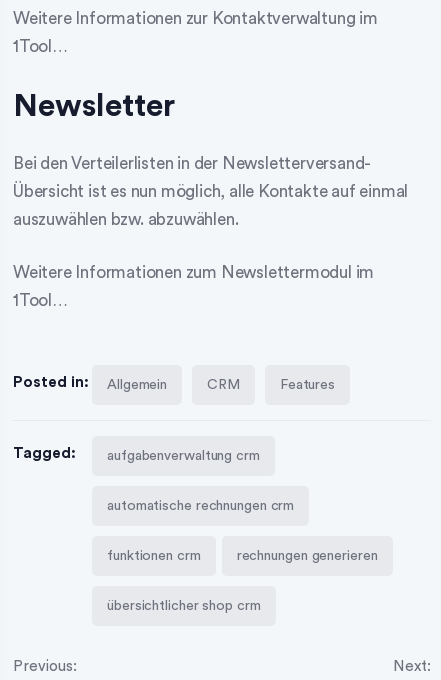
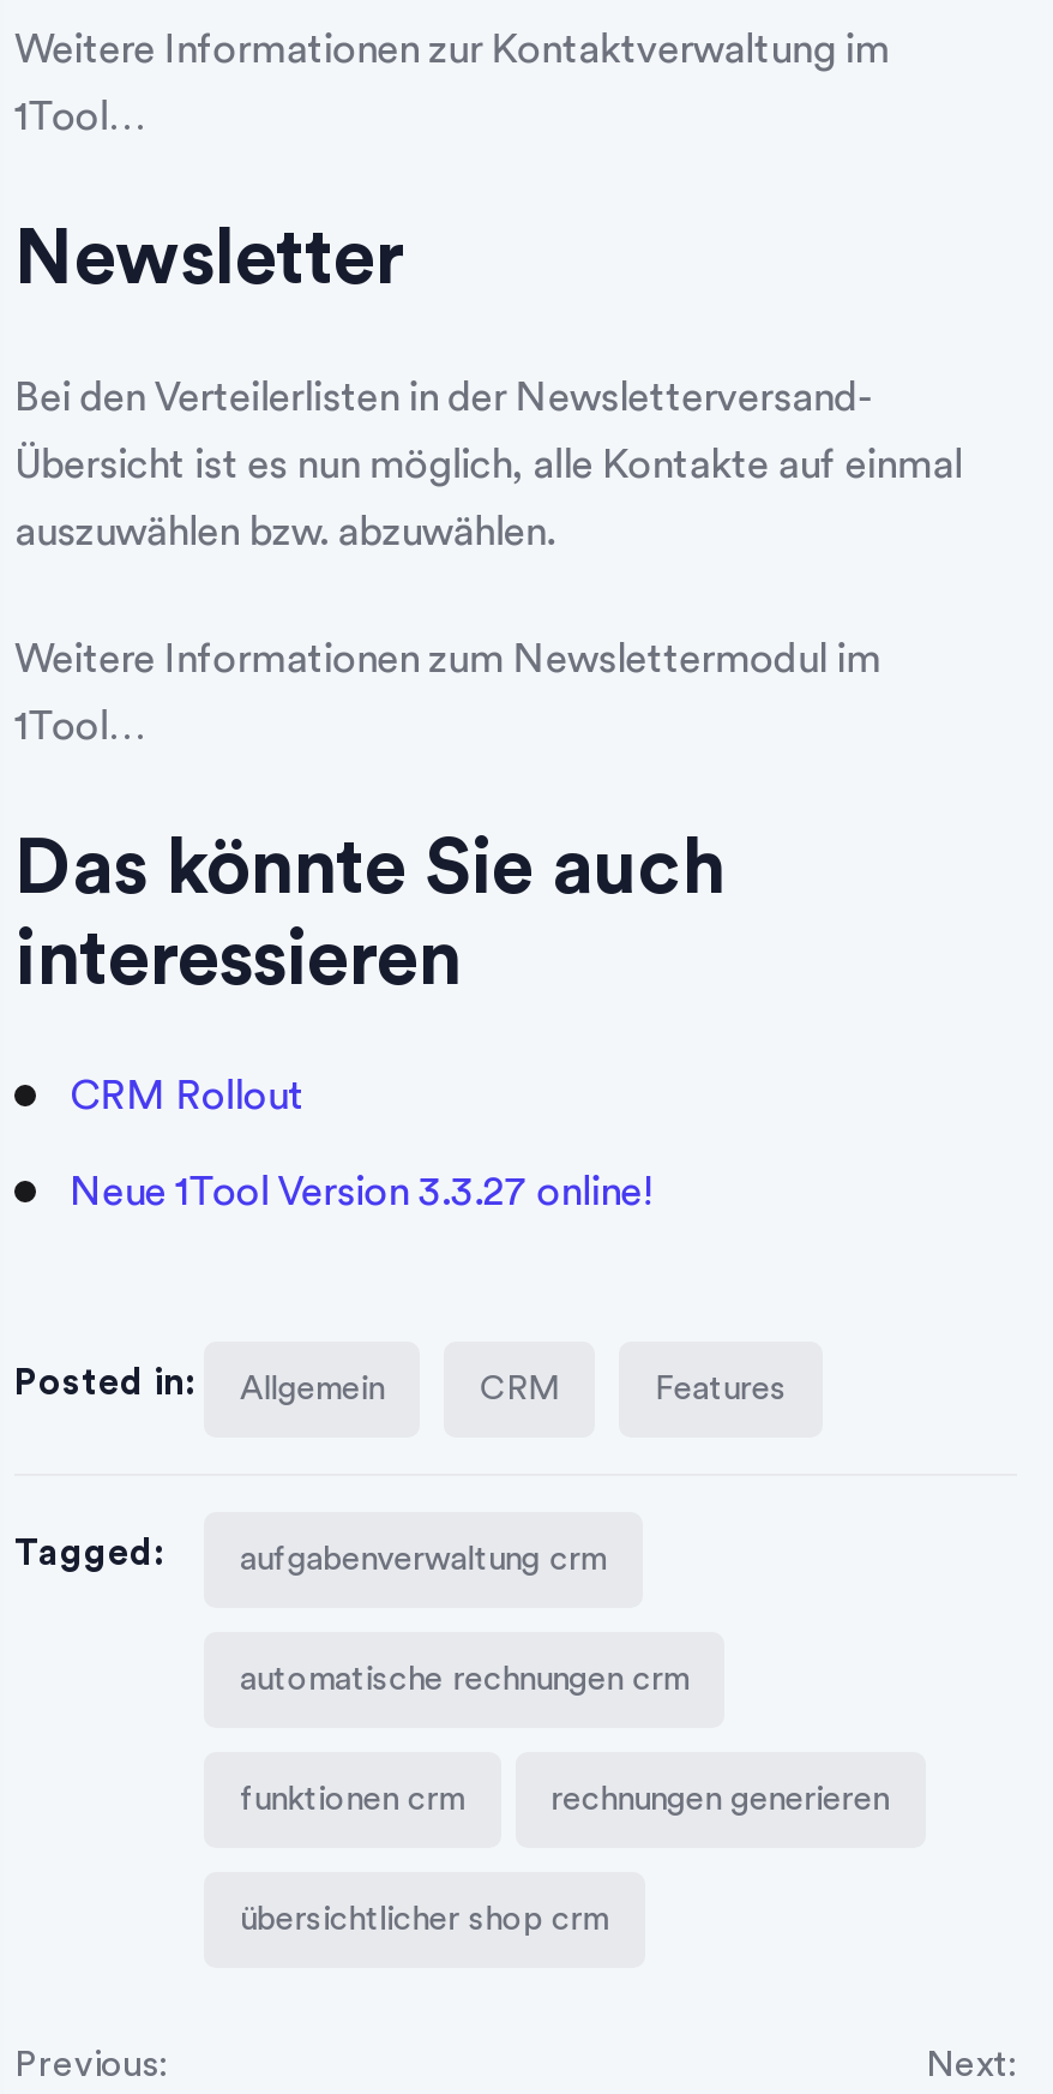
none -> [14,829,724,1211] Das könnte Sie auch | interessieren | CRM Rollout | Neue 1Tool Version 3.3.27 online!

